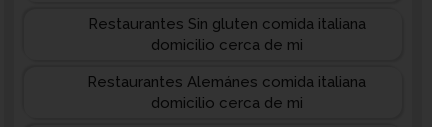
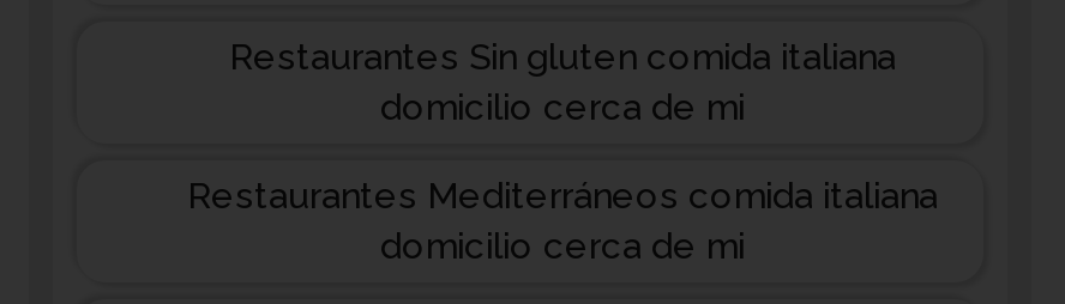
[87,73,366,91] Restaurantes Alemánes comida italiana -> [187,175,938,218] Restaurantes Mediterráneos comida italiana

